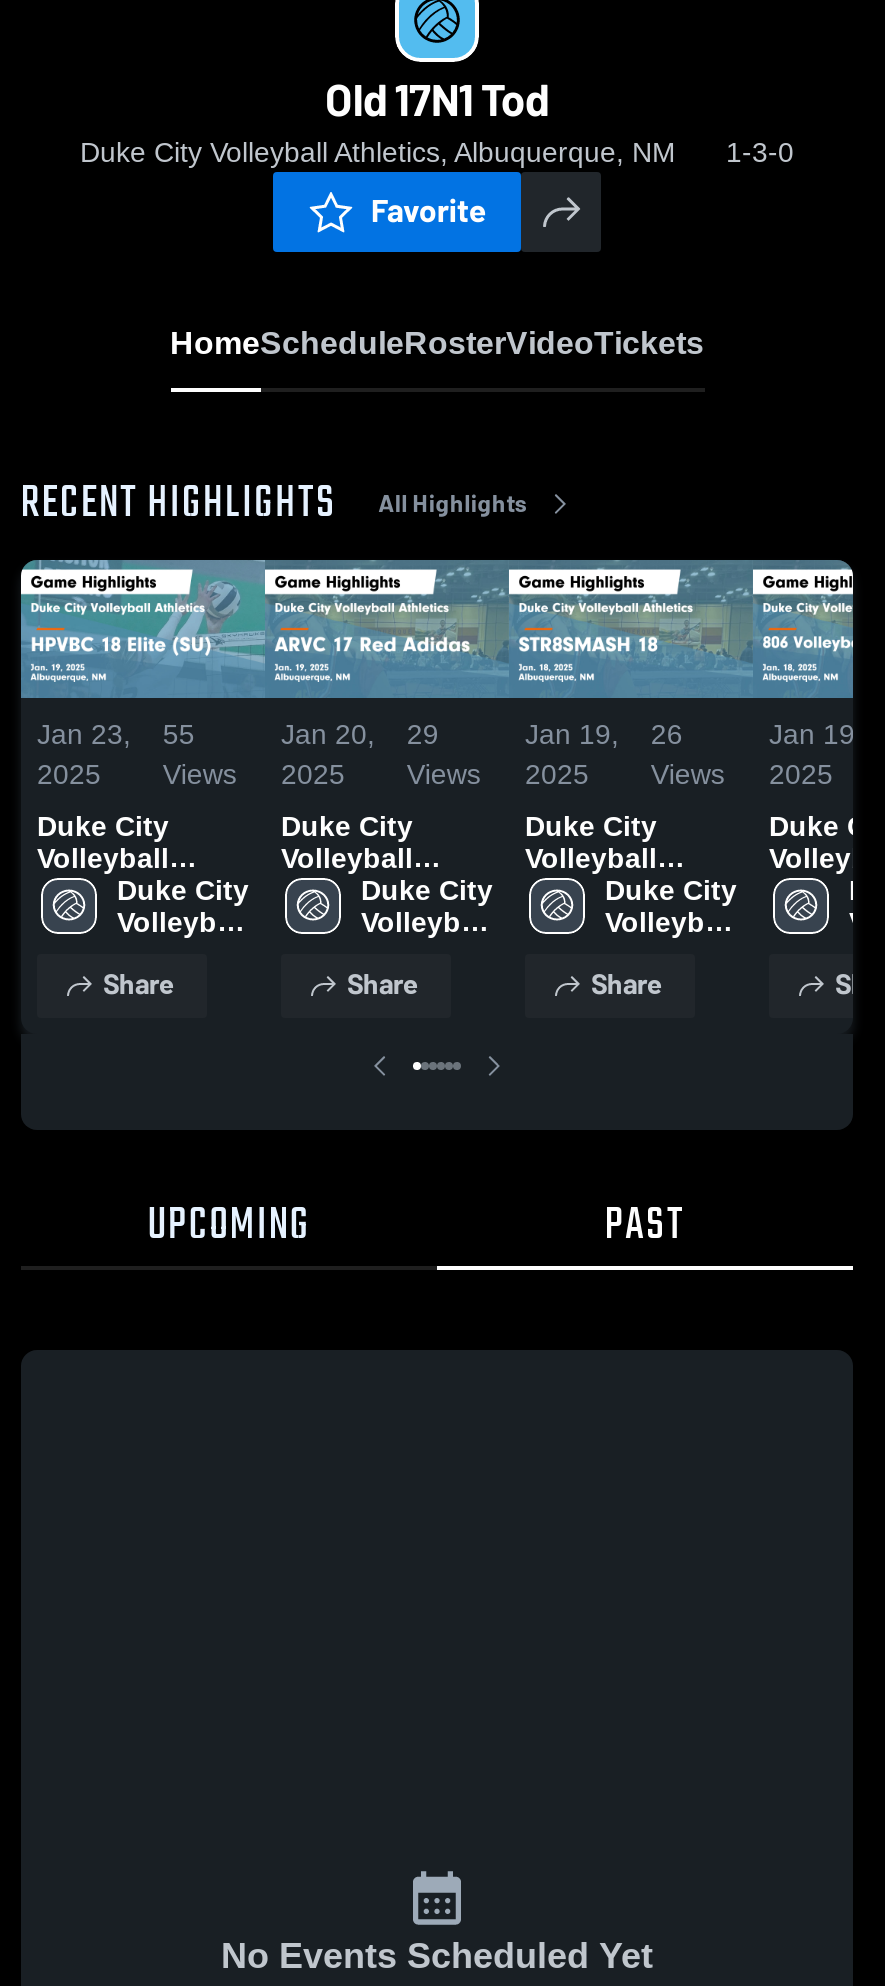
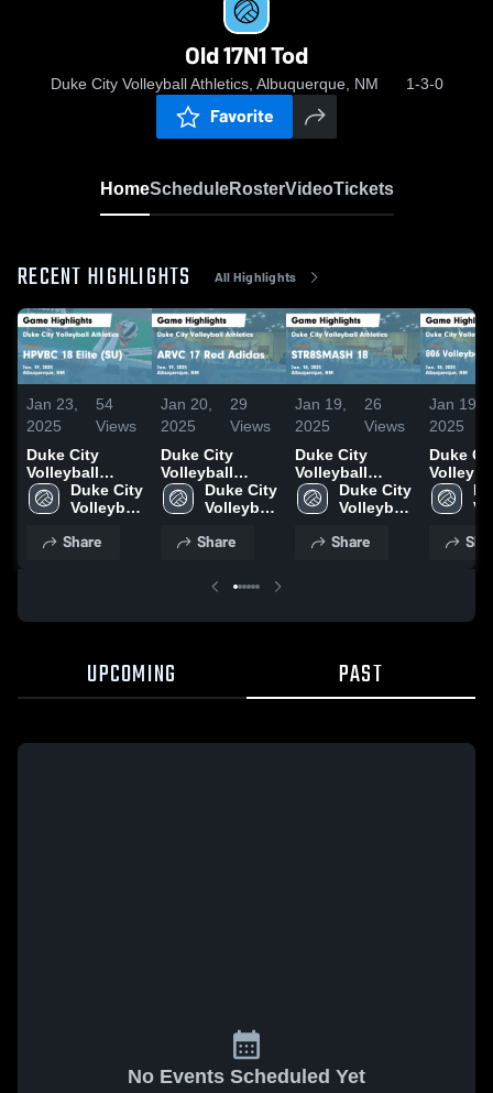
[37,717,195,749] Jan 23, 55 -> [26,395,113,412] Jan 23, 54

